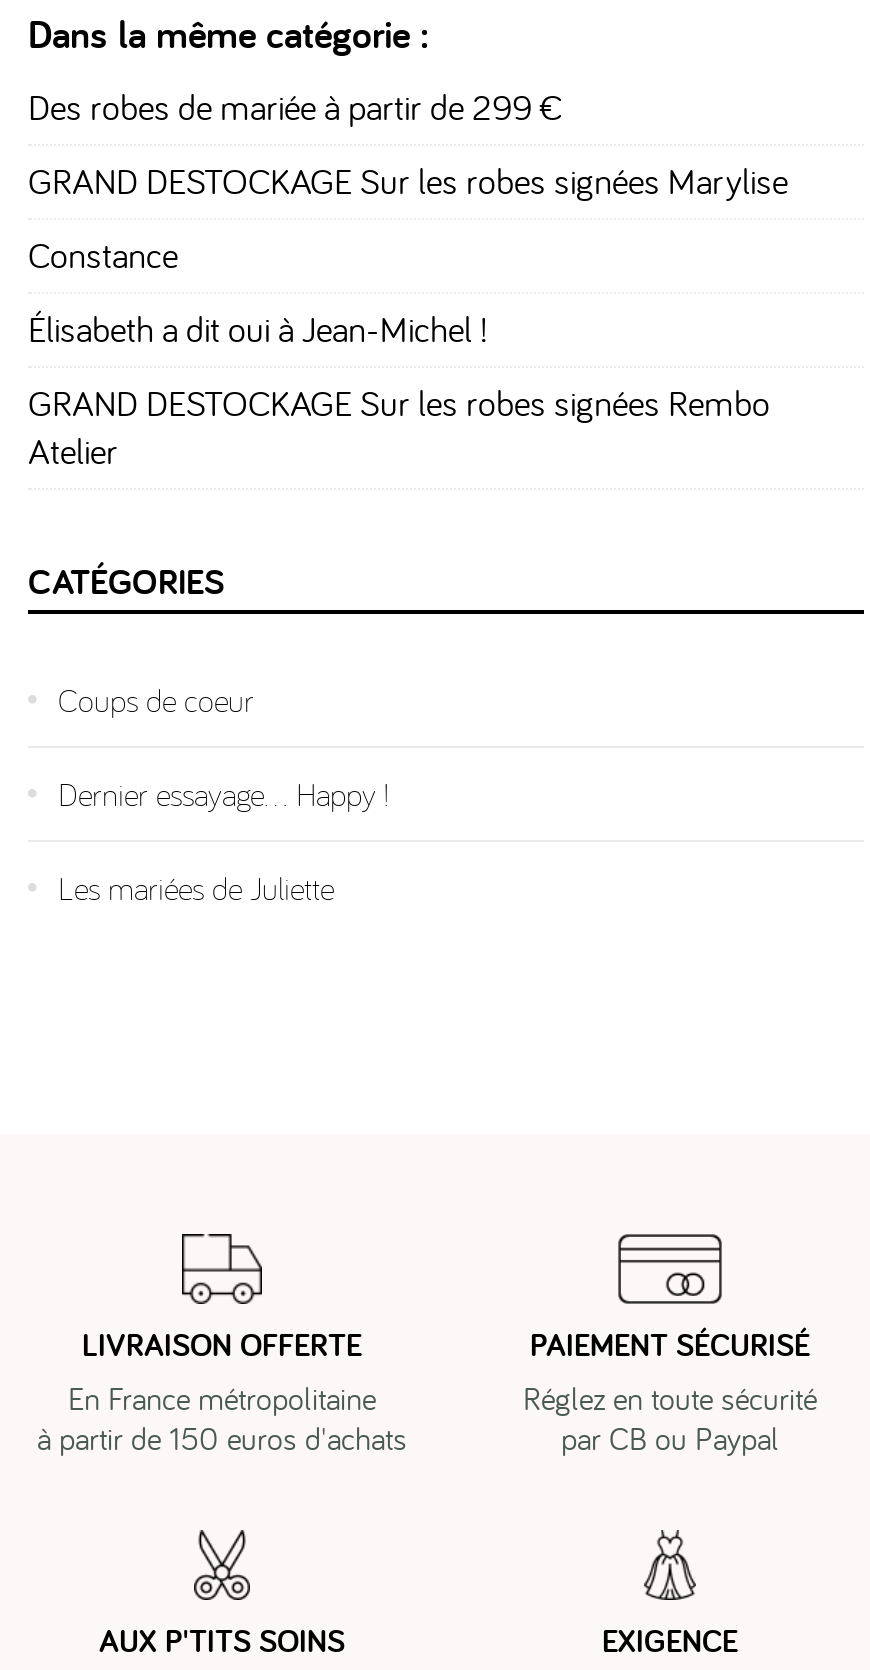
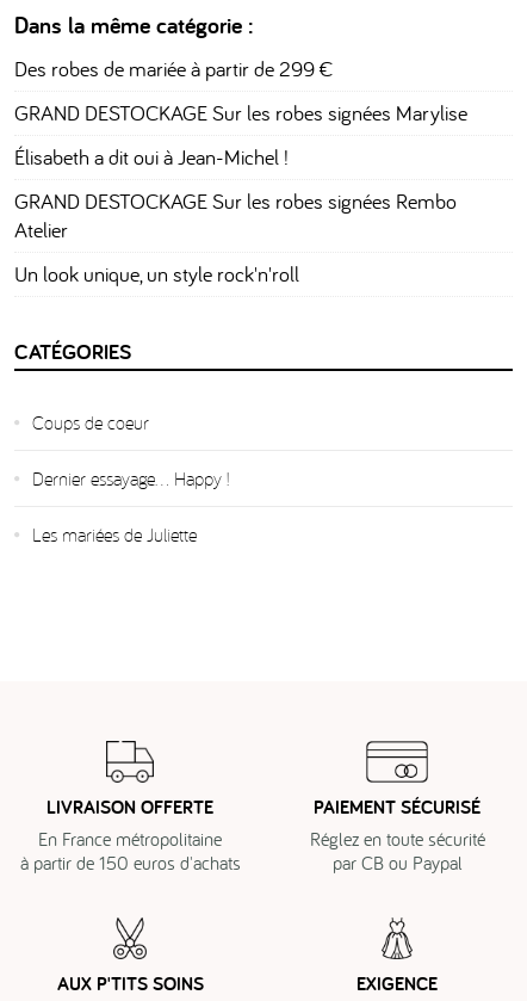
[28,233,178,279] Constance -> none
moved [28,307,770,475] -> [14,144,457,244]: Élisabeth a dit oui à Jean-Michel ! | GRAND DESTOCKAGE Sur les robes signées Rembo | Atelier
none -> [14,261,299,288] Un look unique, un style rock'n'roll

